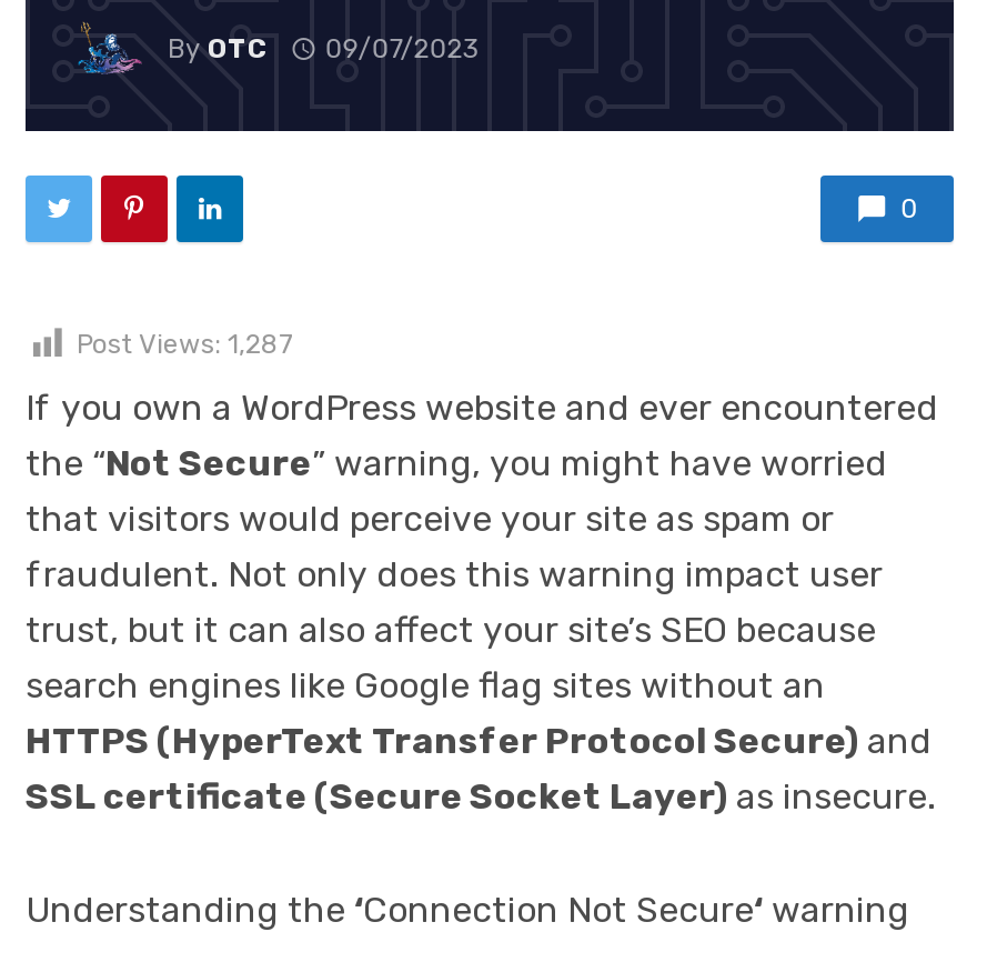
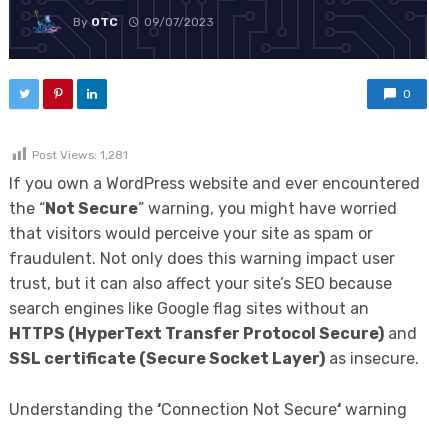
[77,330,292,361] Post Views: 1,287 -> [32,149,128,163] Post Views: 1,281

